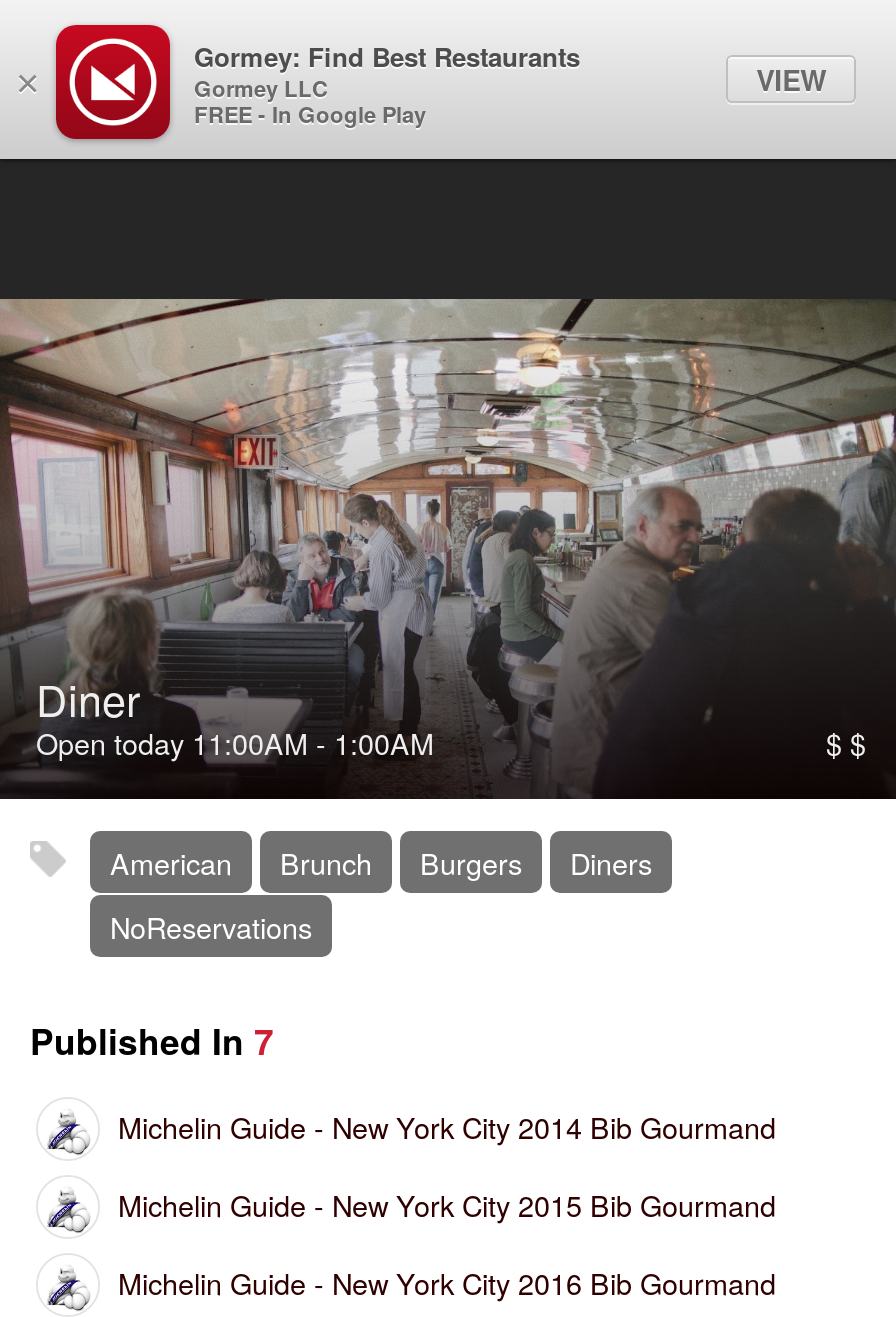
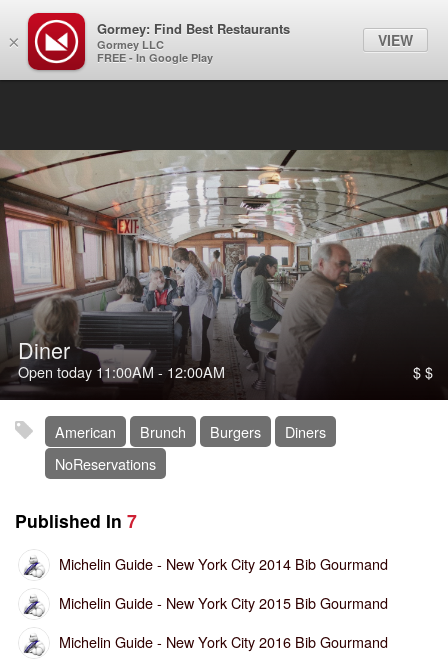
[36,721,434,763] Open today 11:00AM - 1:00AM -> [18,361,225,382] Open today 11:00AM - 12:00AM

